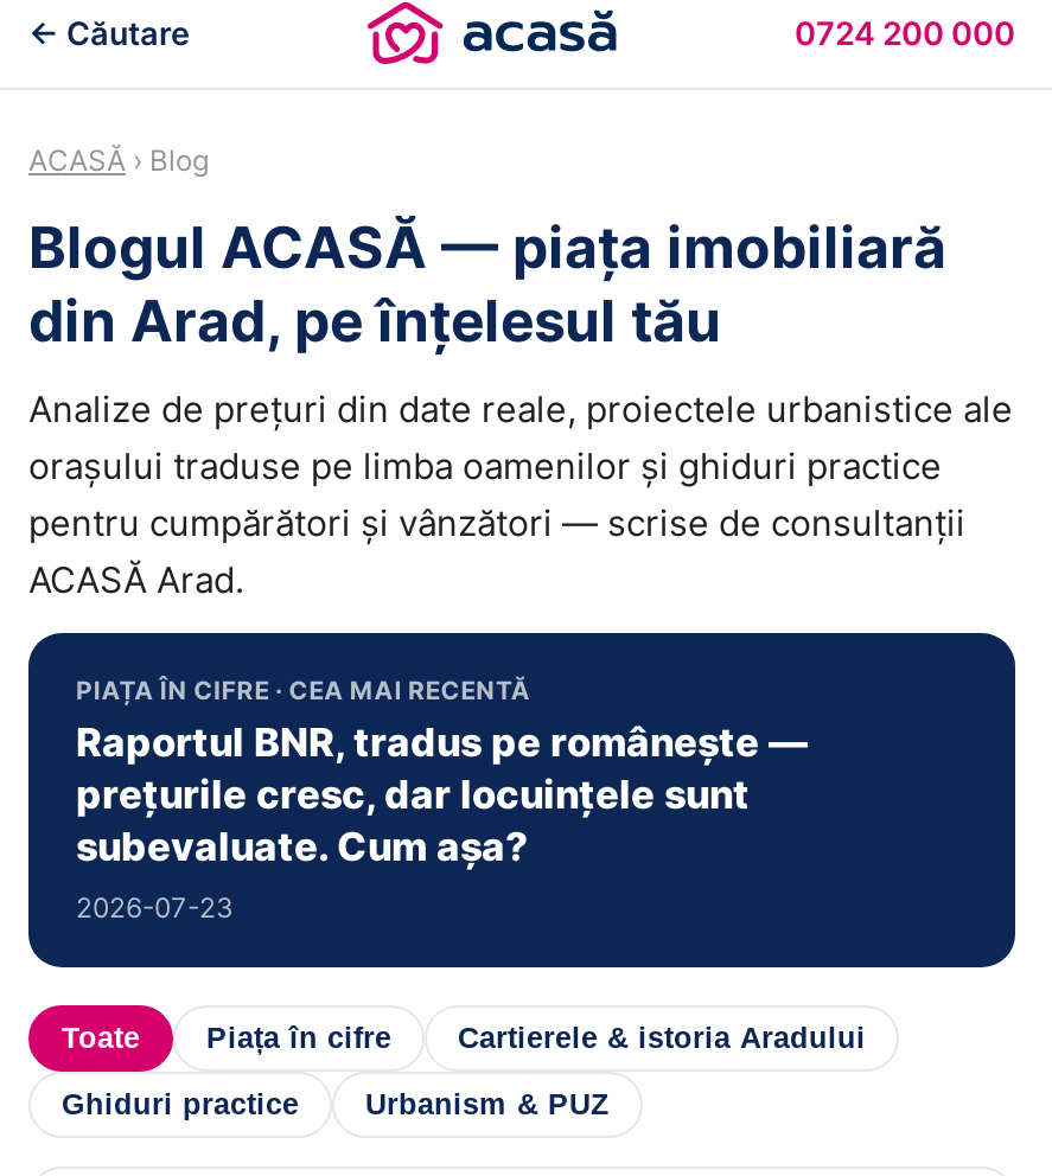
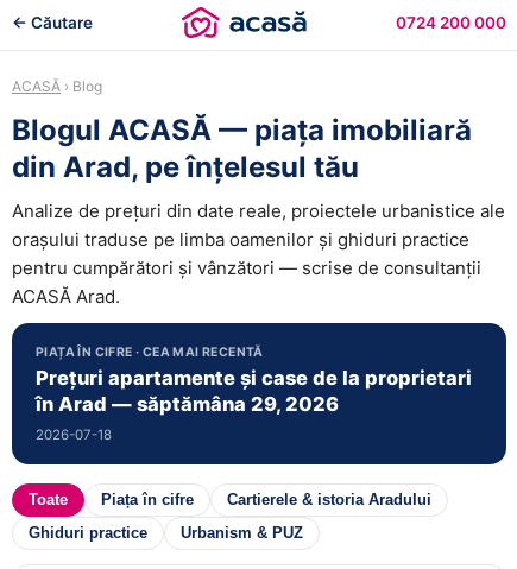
[76,718,809,925] Raportul BNR, tradus pe românește — | prețurile cresc, dar locuințele sunt | subevaluate. Cum așa? | 2026-07-23 -> [36,366,472,443] Prețuri apartamente și case de la proprietari | în Arad — săptămâna 29, 2026 | 2026-07-18

